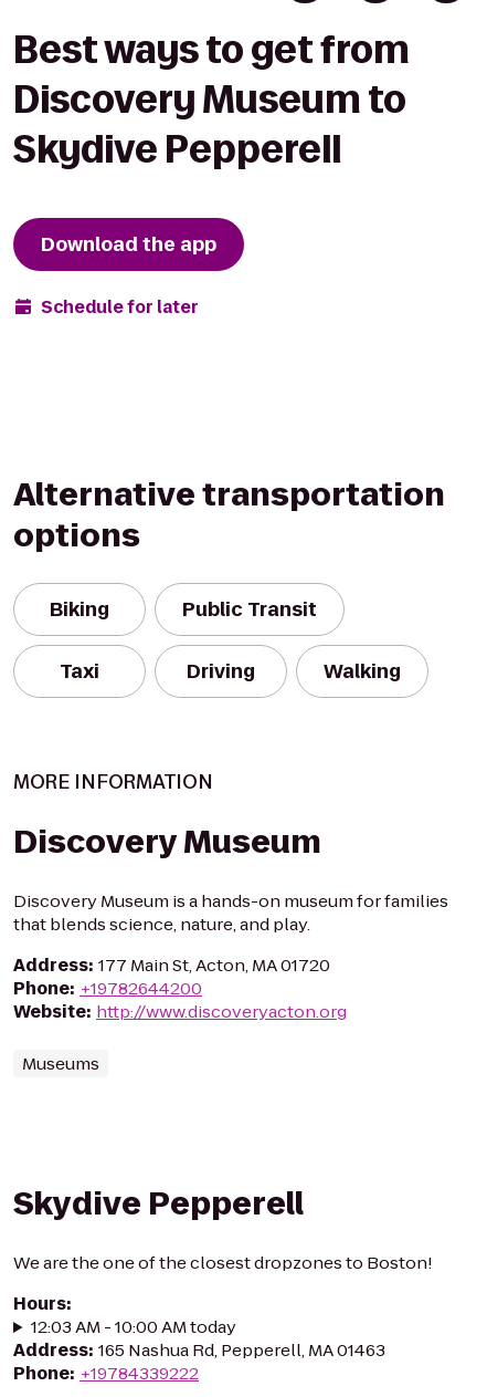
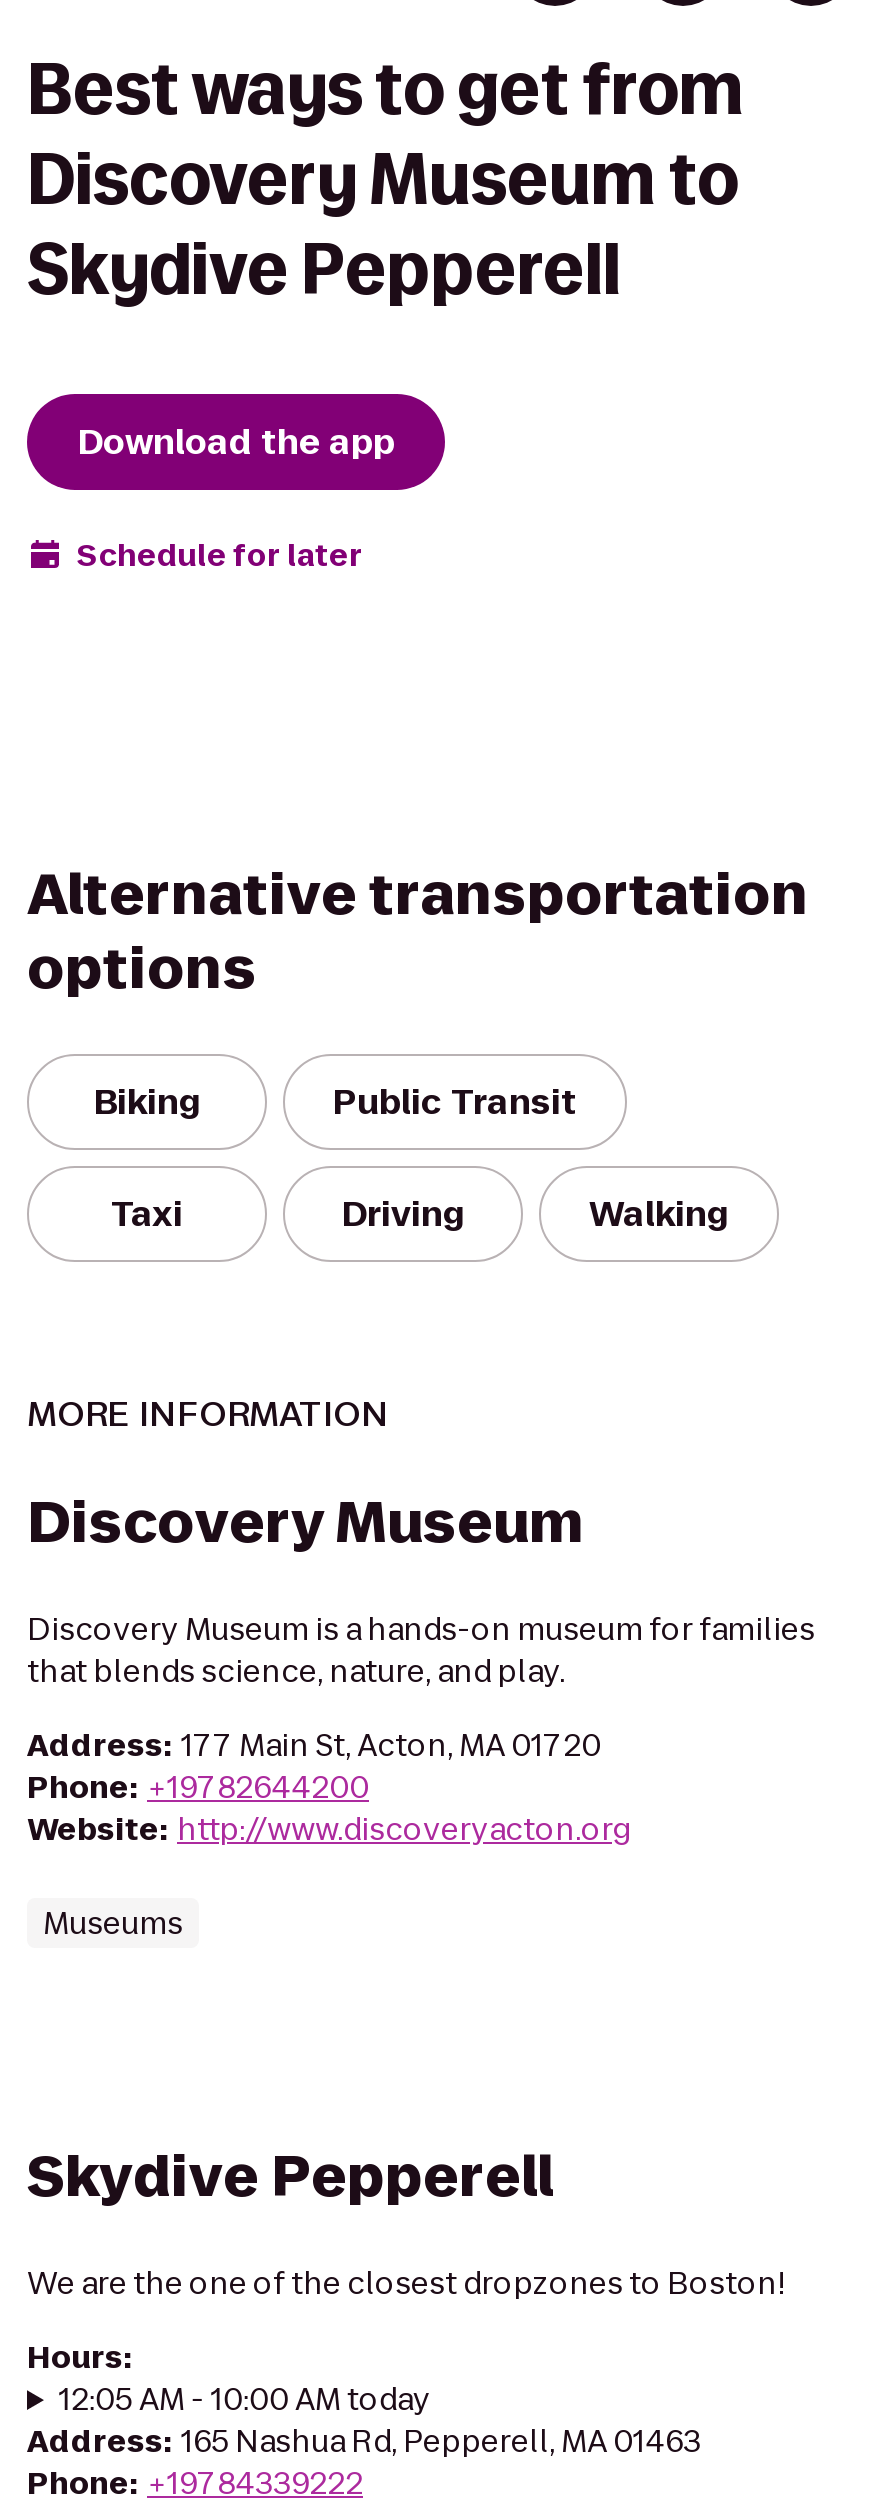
[31,1315,236,1338] 12:03 AM - 10:00 AM today -> [59,2378,431,2420] 12:05 AM - 10:00 AM today

